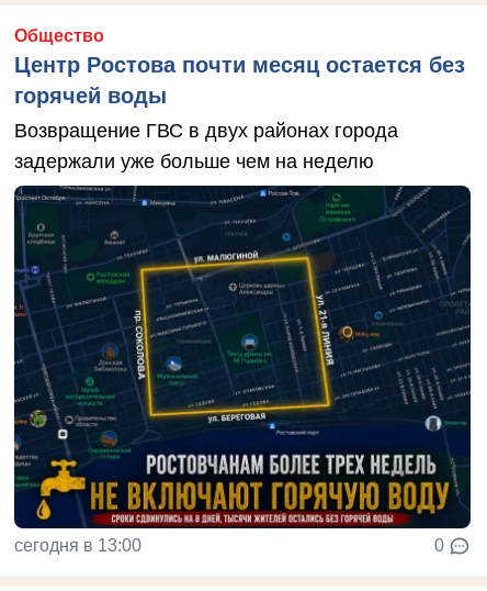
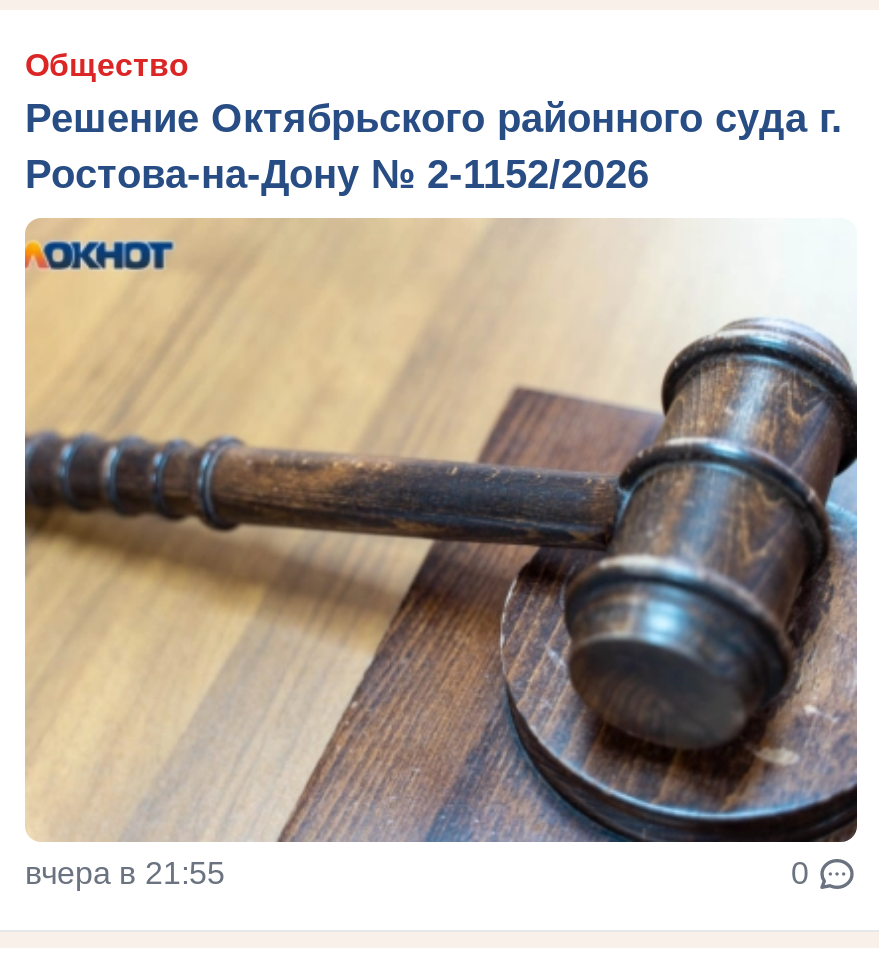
[14,53,465,173] Центр Ростова почти месяц остается без | горячей воды | Возвращение ГВС в двух районах города | задержали уже больше чем на неделю -> [25,97,843,197] Решение Октябрьского районного суда г. | Ростова-на-Дону № 2-1152/2026
[13,185,472,555] [image] | сегодня в 13:00 -> [23,316,859,891] [image] | вчера в 21:55

